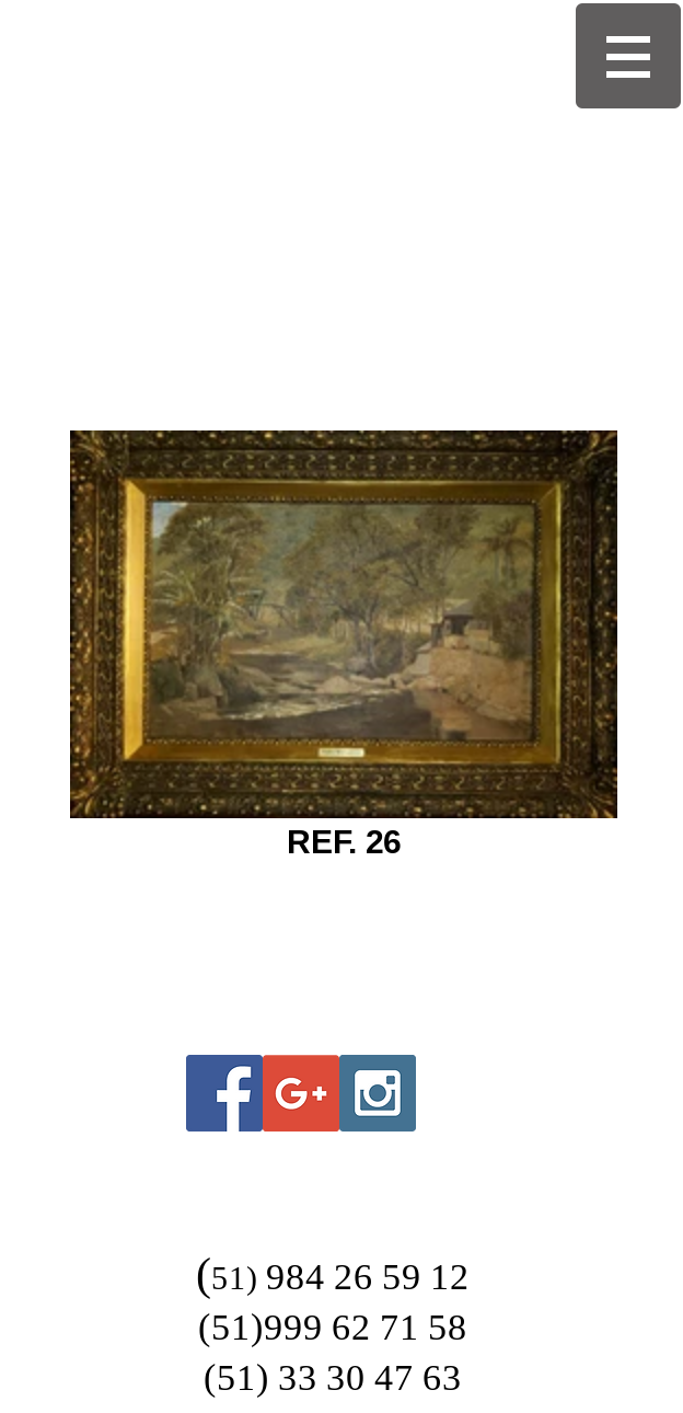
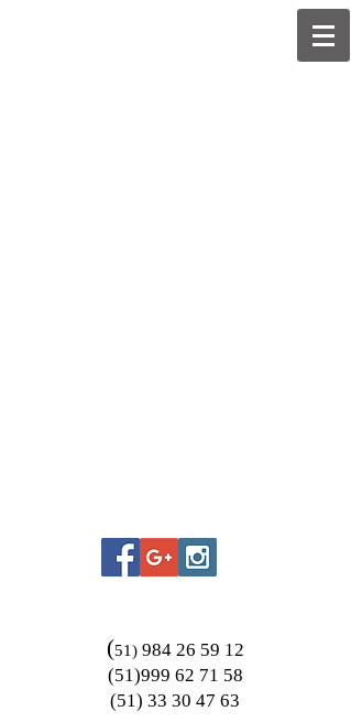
[68,428,620,860] [image] | REF. 26 -> none

